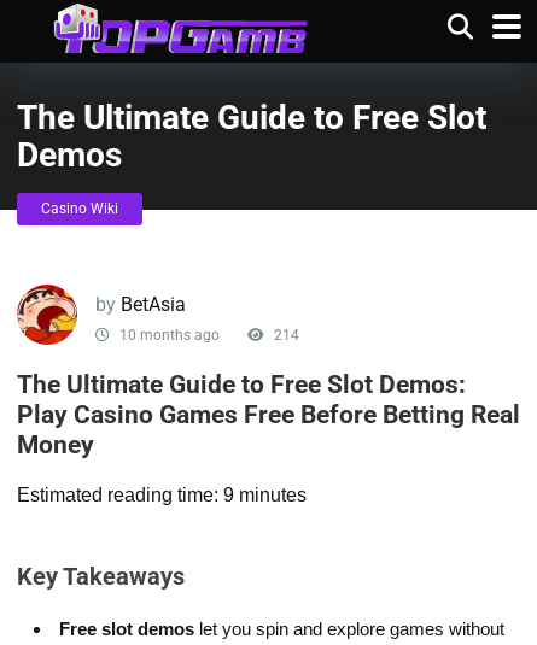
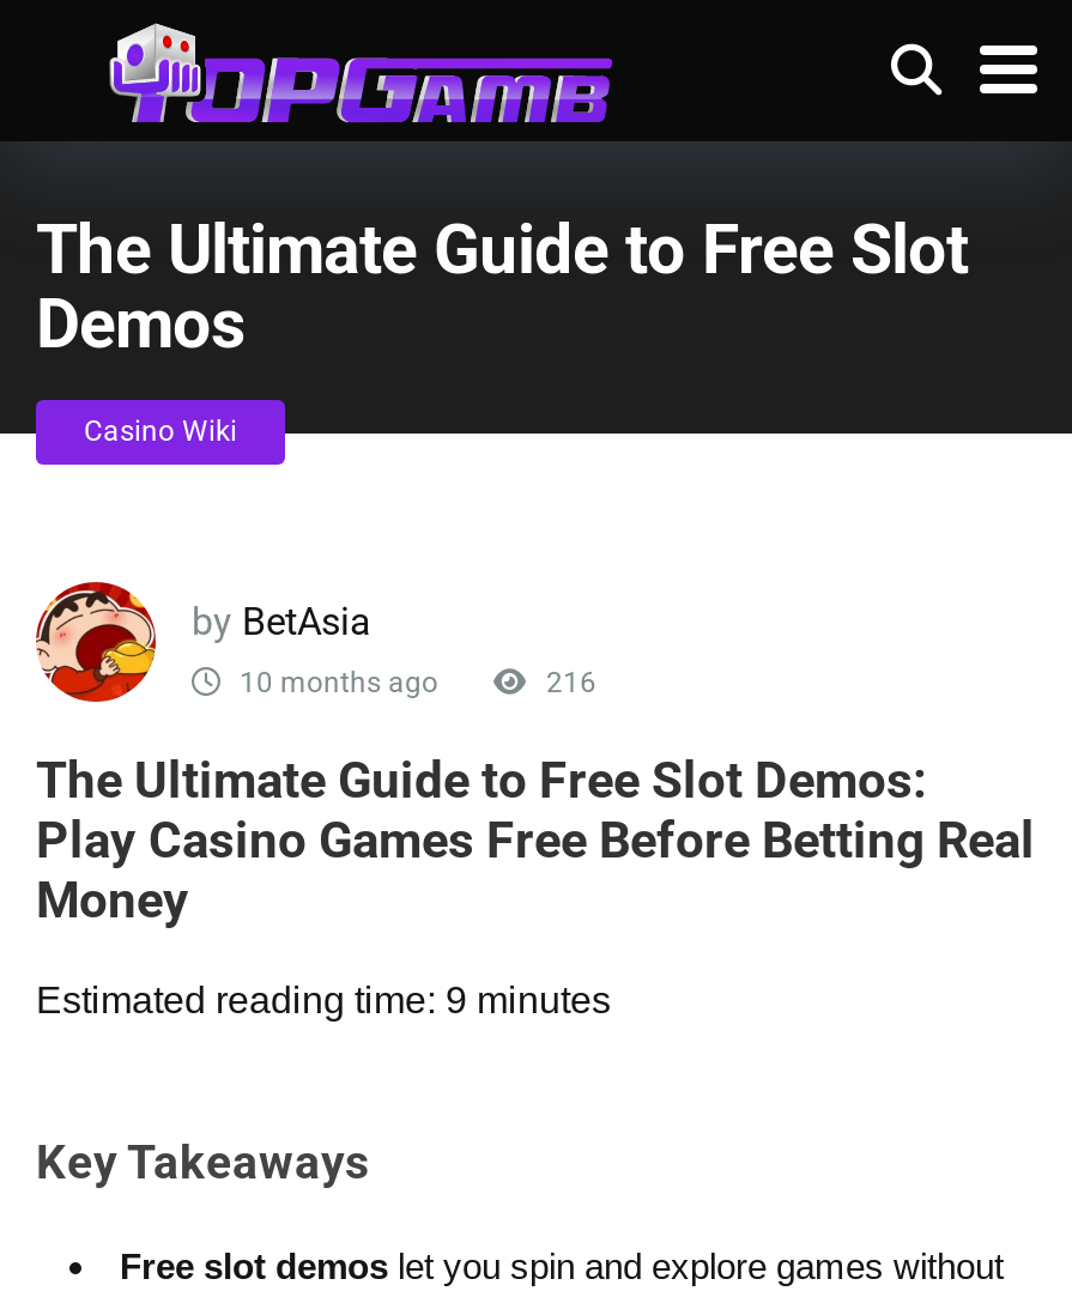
[270,327,299,344] 214 -> [539,666,596,700] 216

